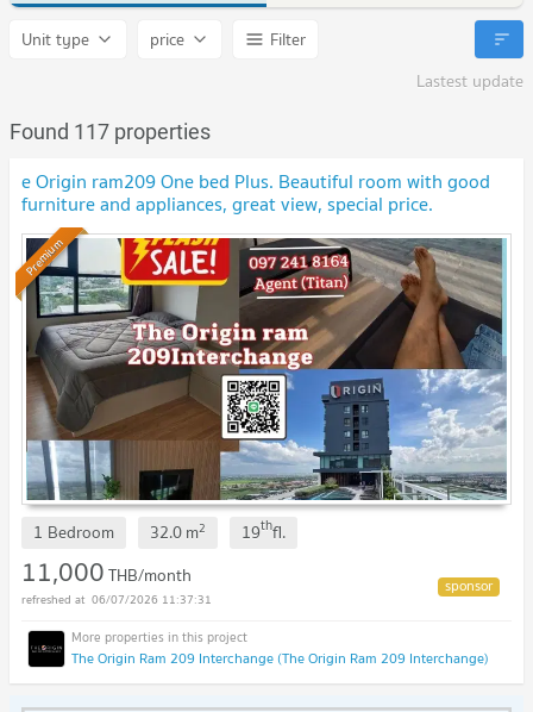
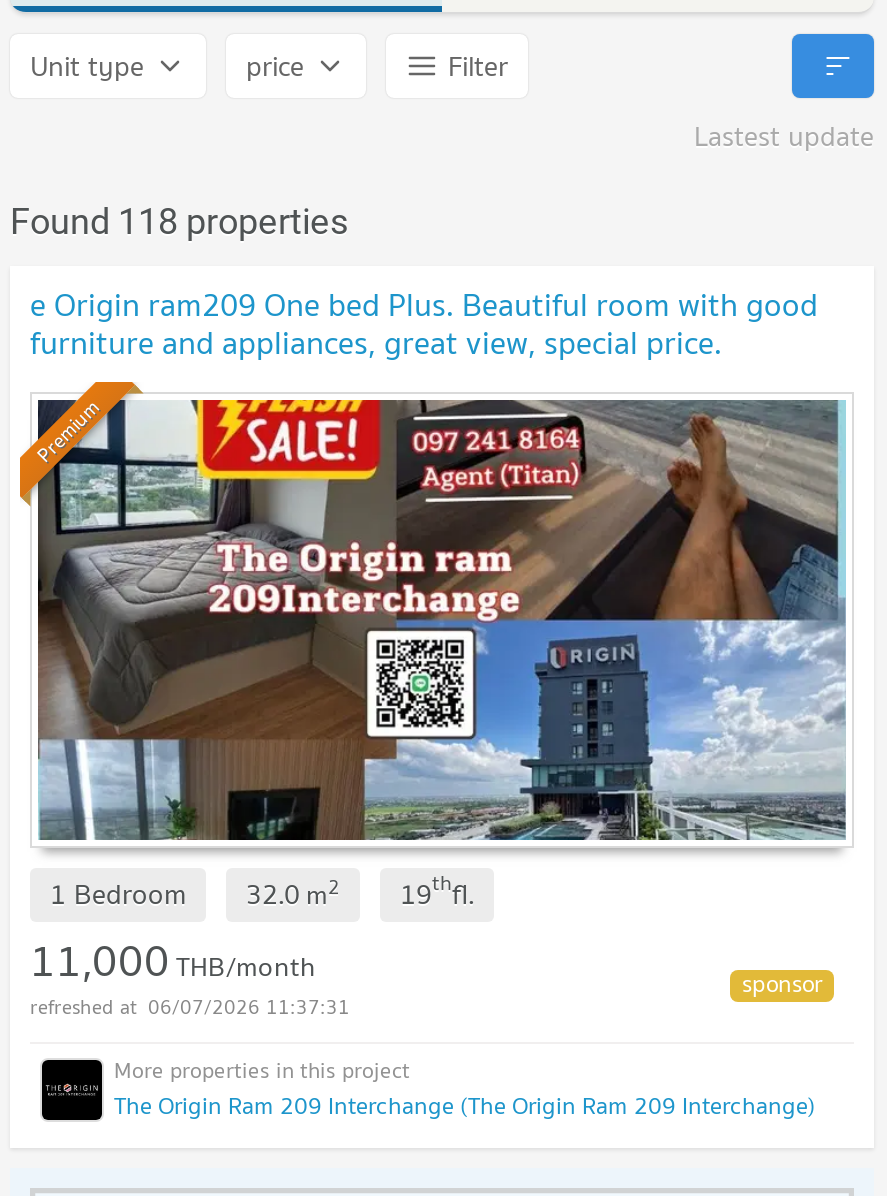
[10,119,211,144] Found 117 properties -> [10,200,348,242] Found 118 properties

